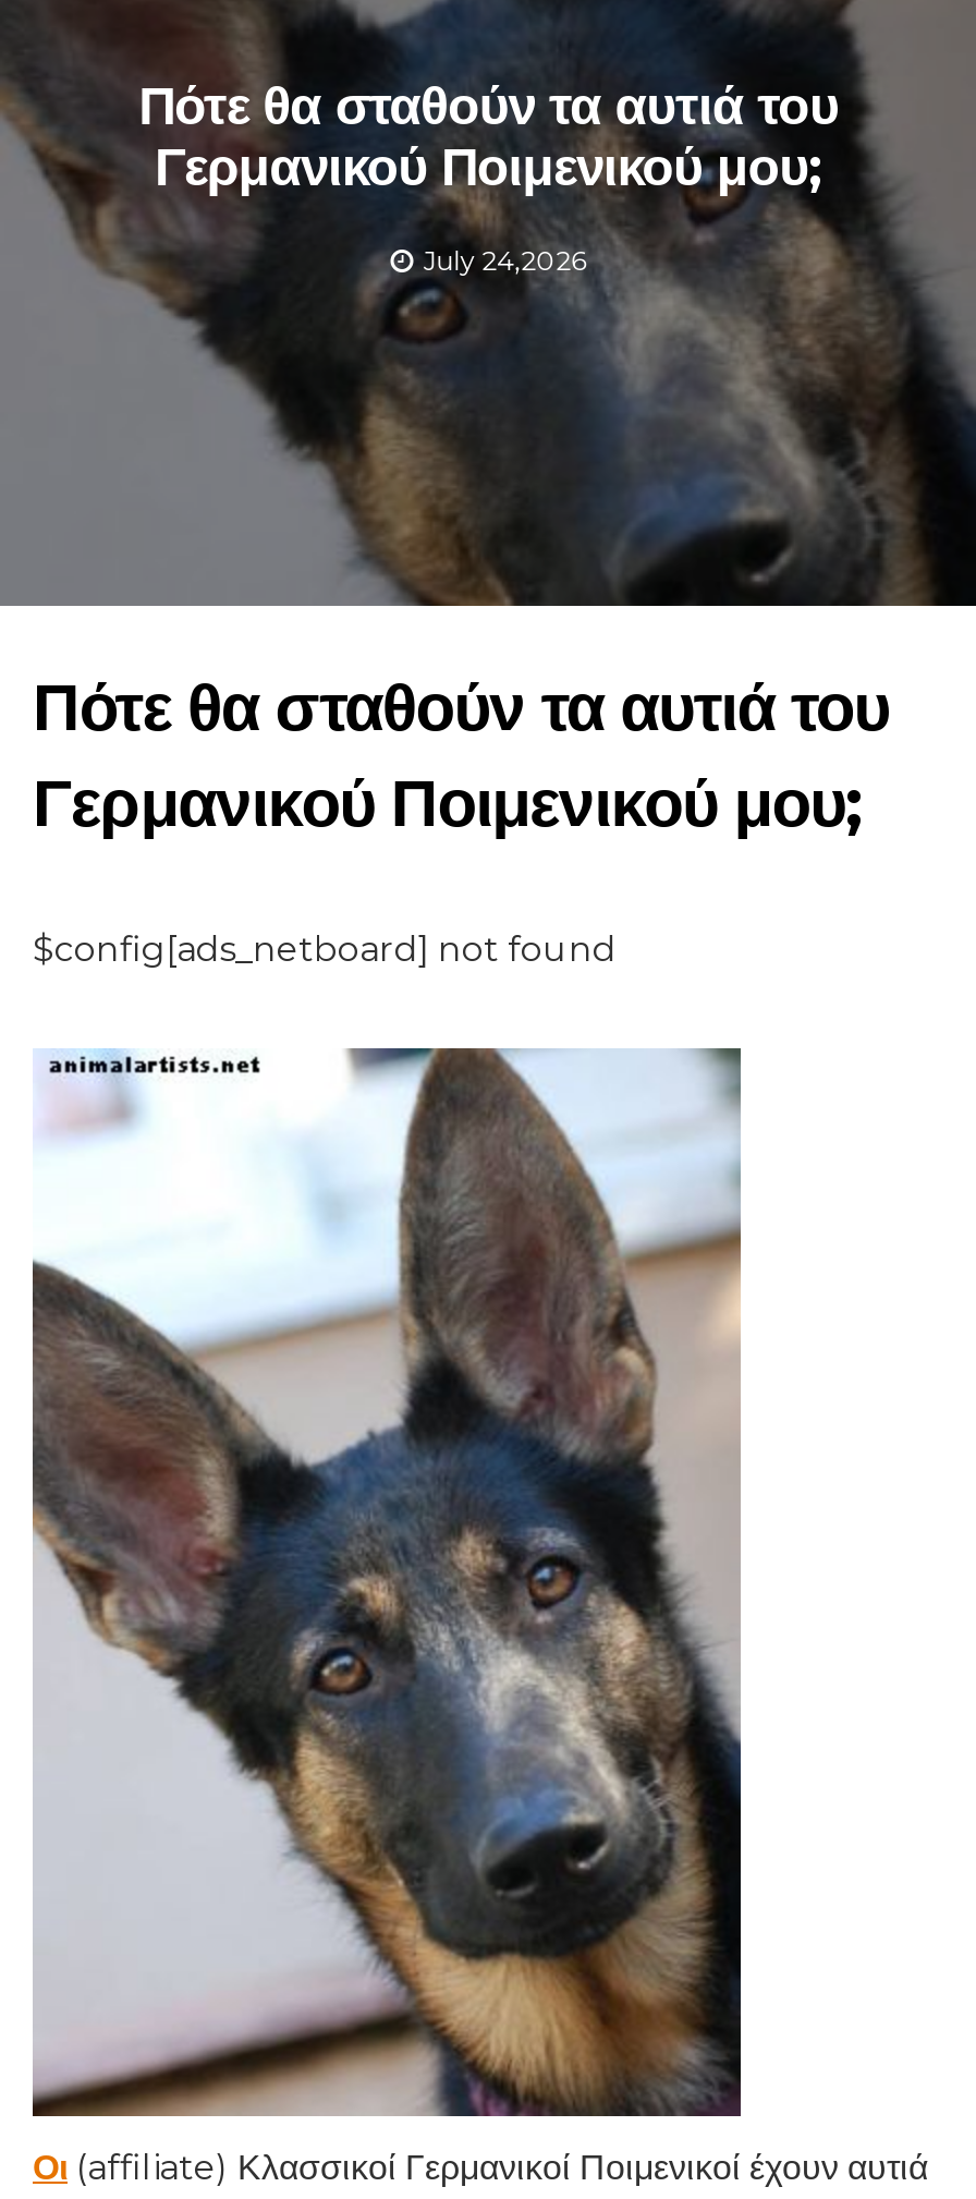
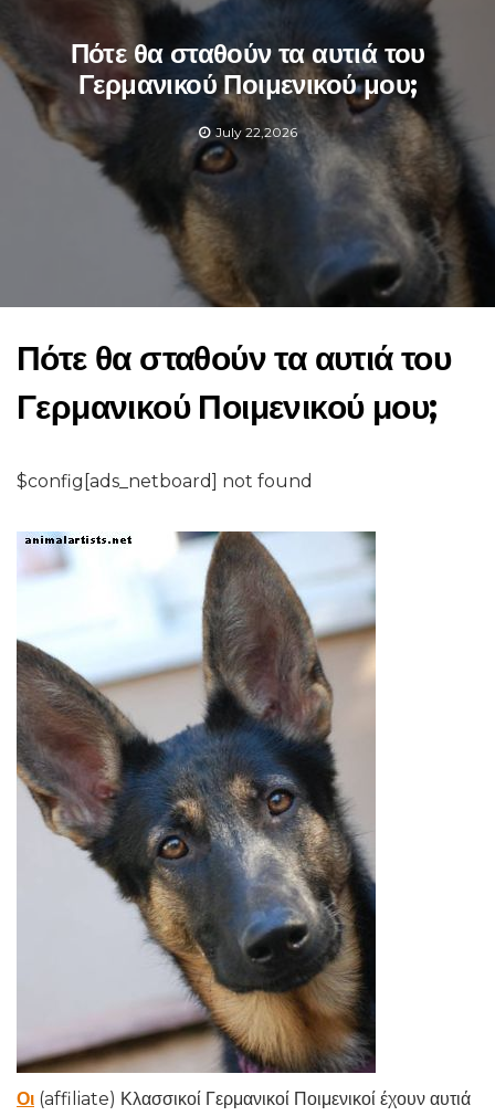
[423,243,586,276] July 24,2026 -> [215,123,297,140] July 22,2026

